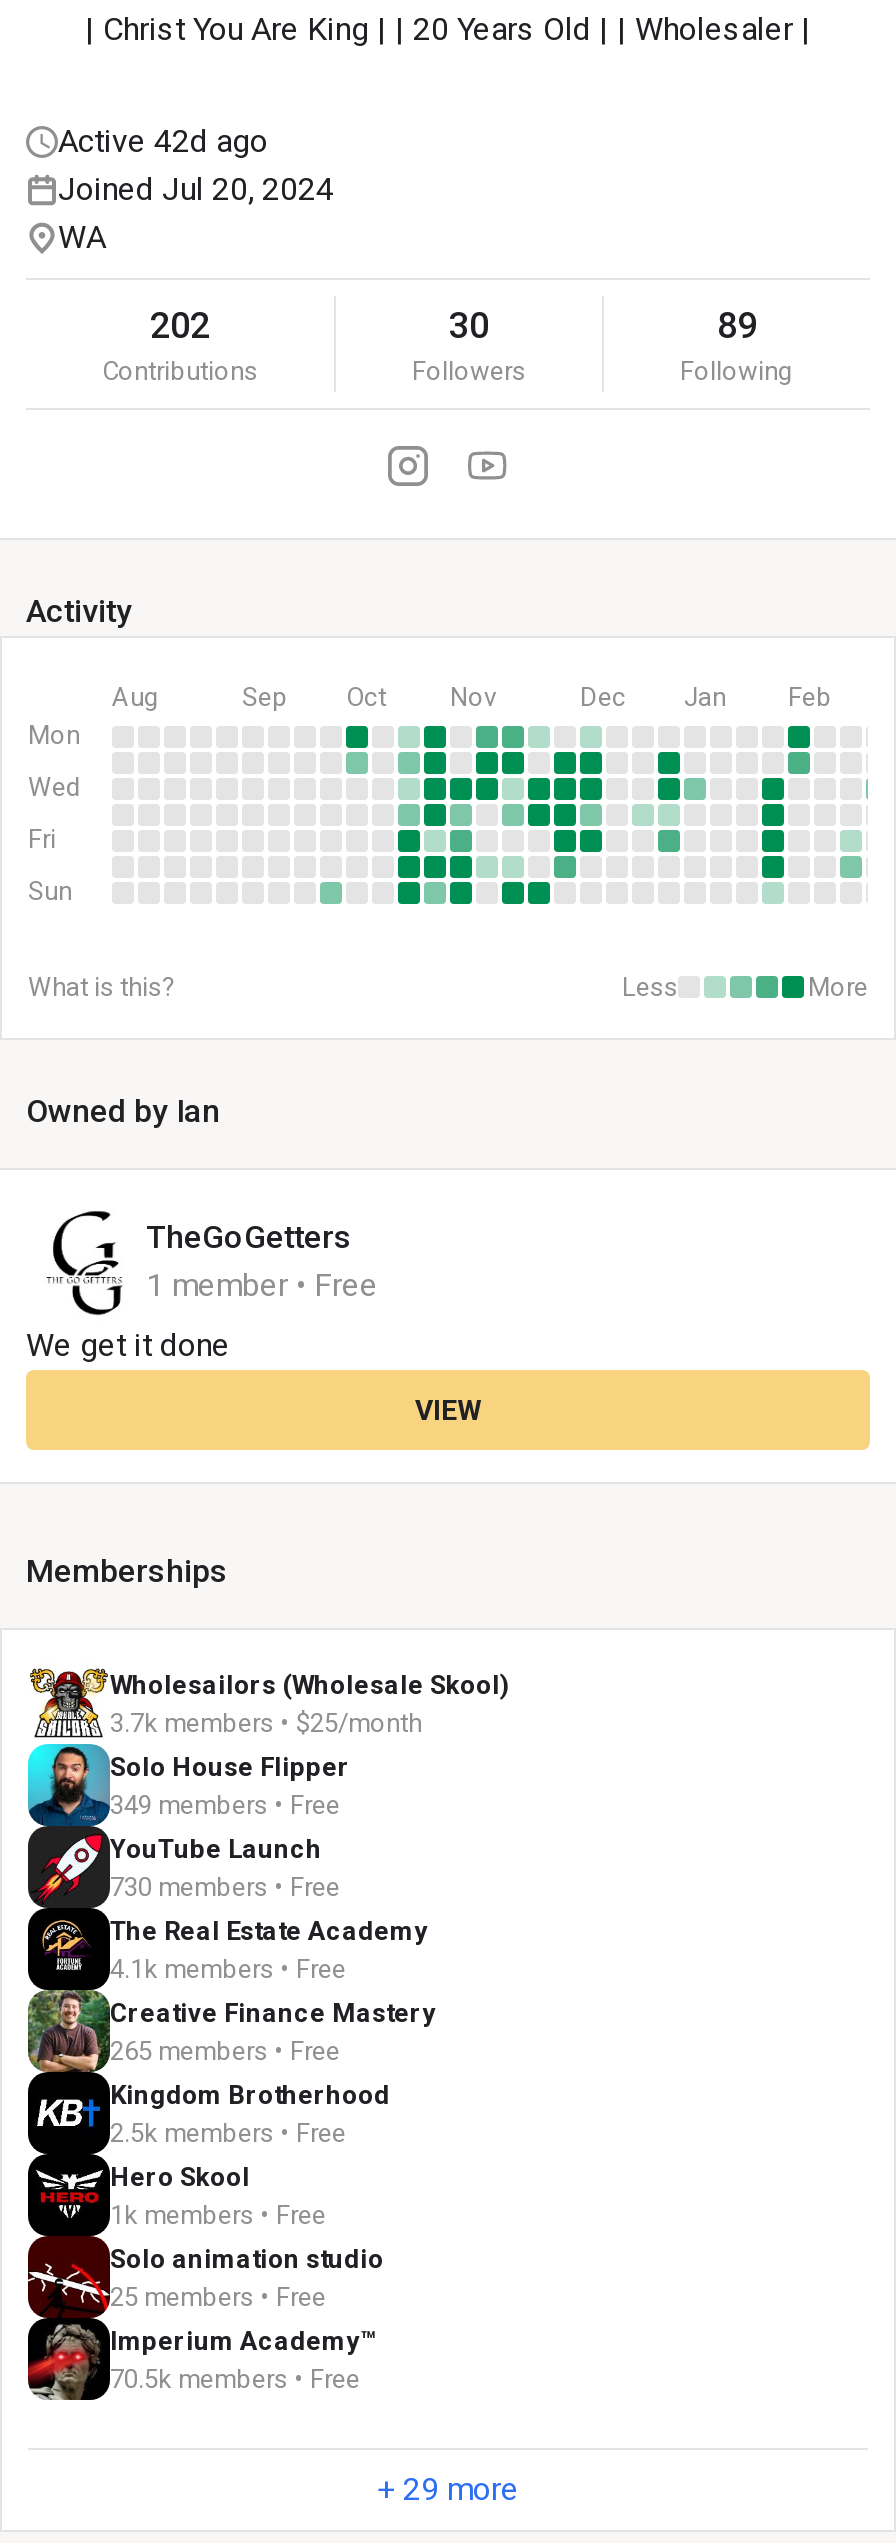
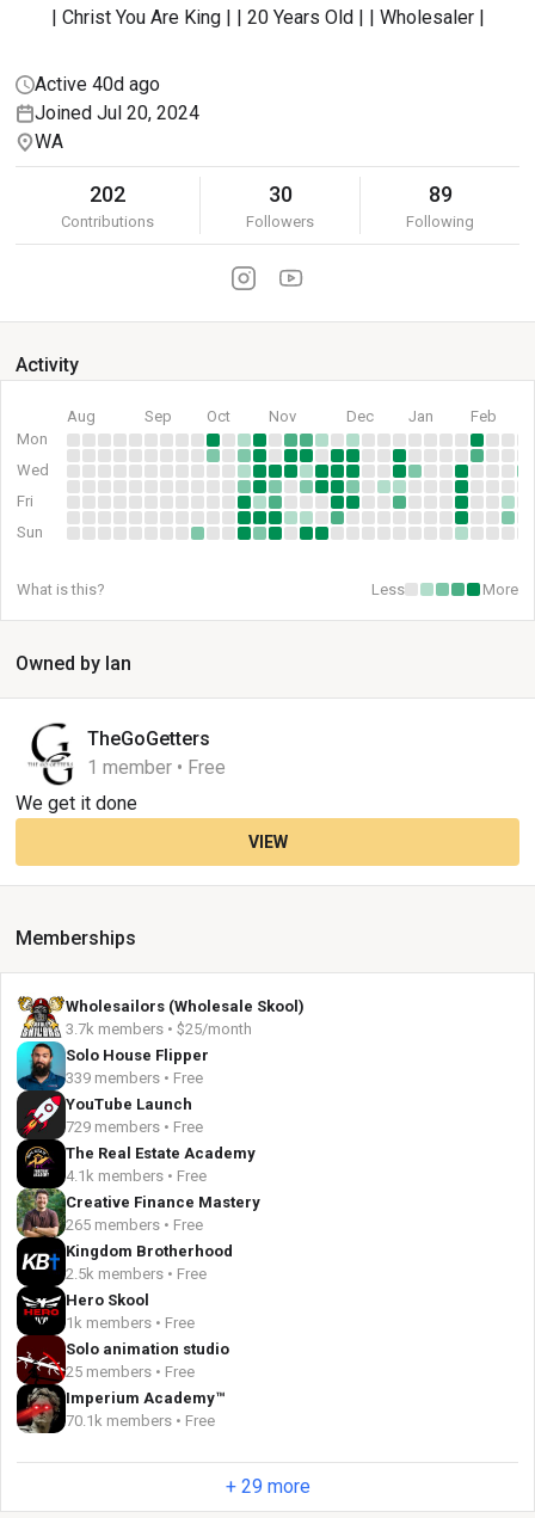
[58,122,268,160] Active 42d ago -> [35,73,160,96] Active 40d ago
[110,1790,340,1820] 349 members • Free -> [66,1069,203,1087] 339 members • Free
[110,1872,340,1902] 730 members • Free -> [66,1118,203,1136] 729 members • Free
[110,2364,360,2394] 70.5k members • Free -> [66,1412,215,1430] 70.1k members • Free

